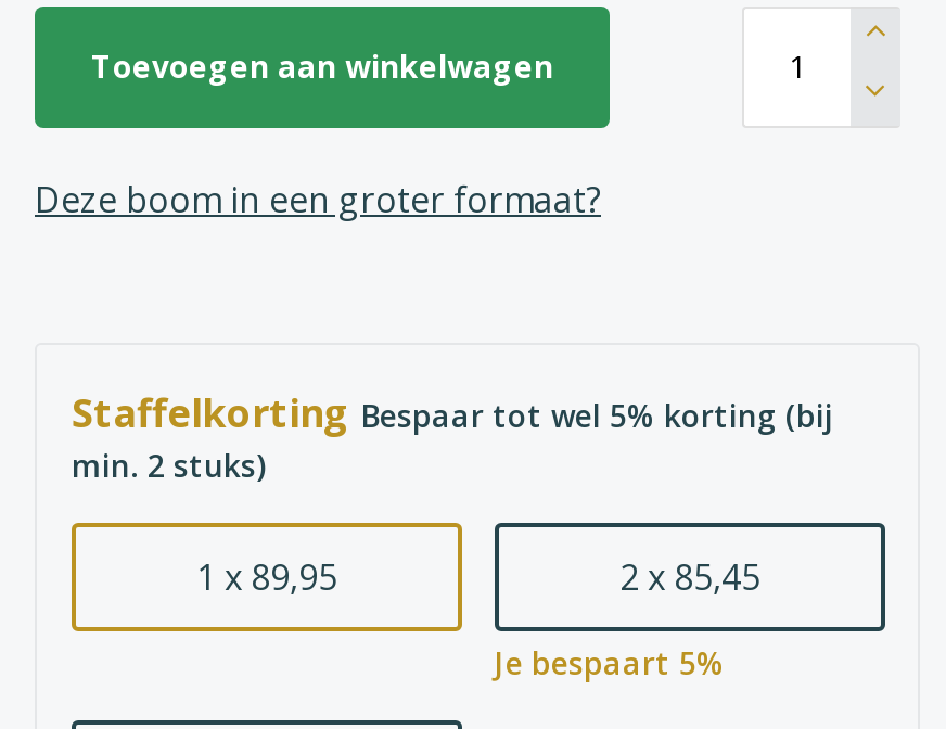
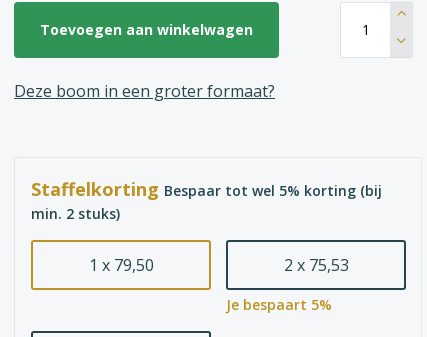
[196,553,337,601] 1 x 89,95 -> [88,254,153,276] 1 x 79,50
[619,553,760,601] 2 x 85,45 -> [283,254,348,276] 2 x 75,53

